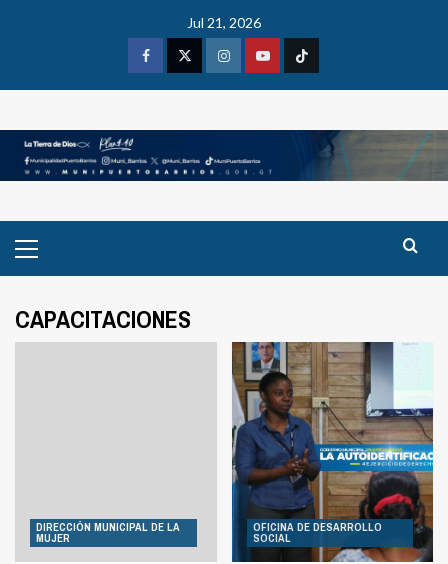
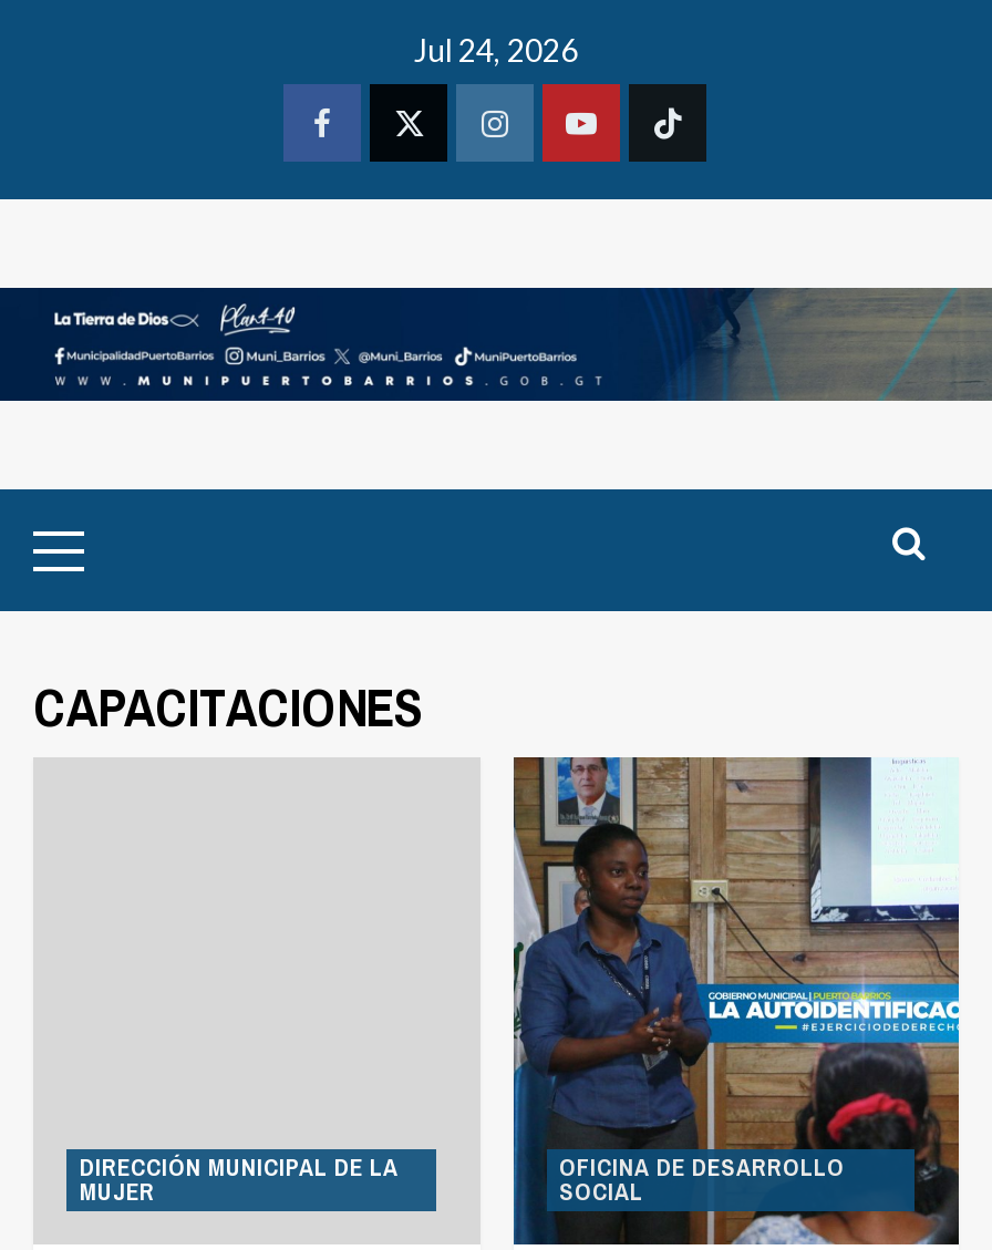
[187,14,261,31] Jul 21, 2026 -> [414,31,578,69] Jul 24, 2026

